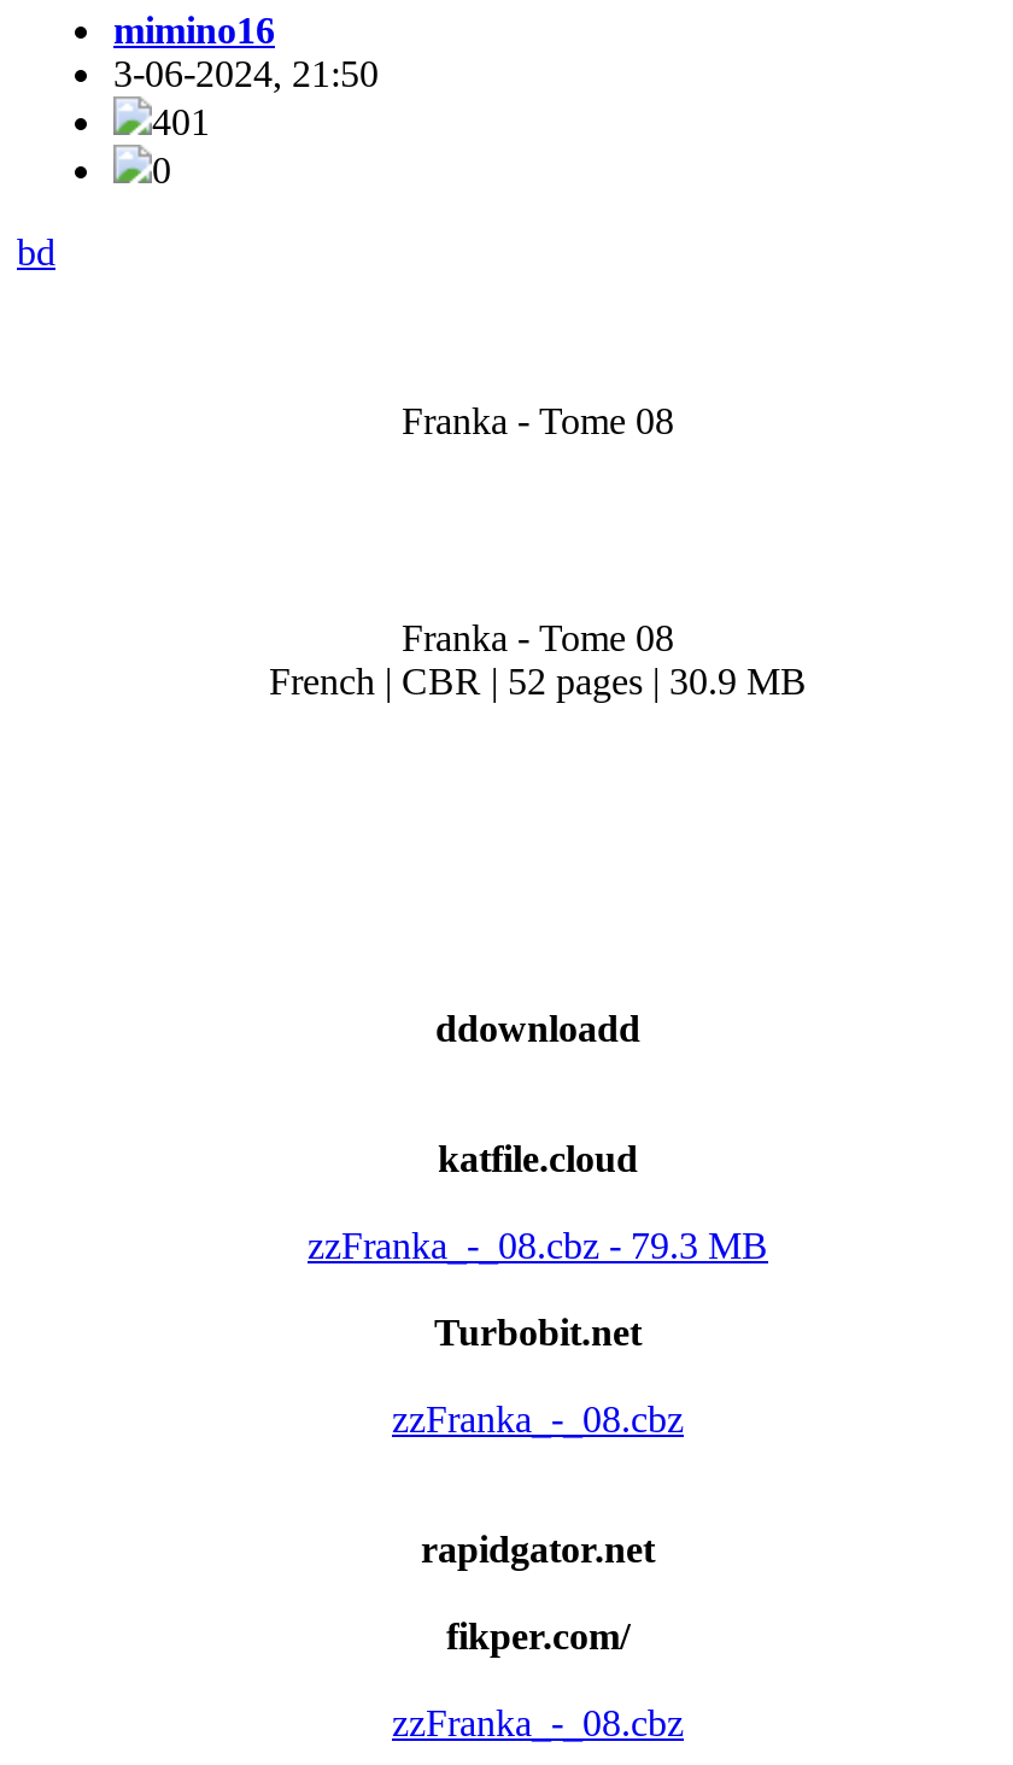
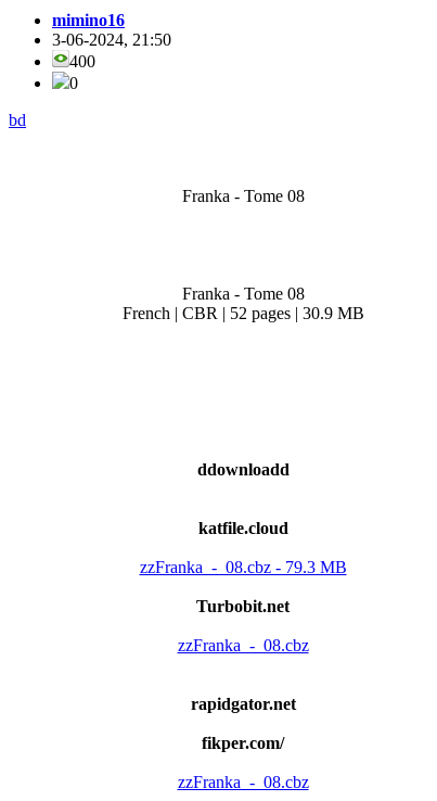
[152,102,210,143] 401 -> [69,53,95,71] 400

